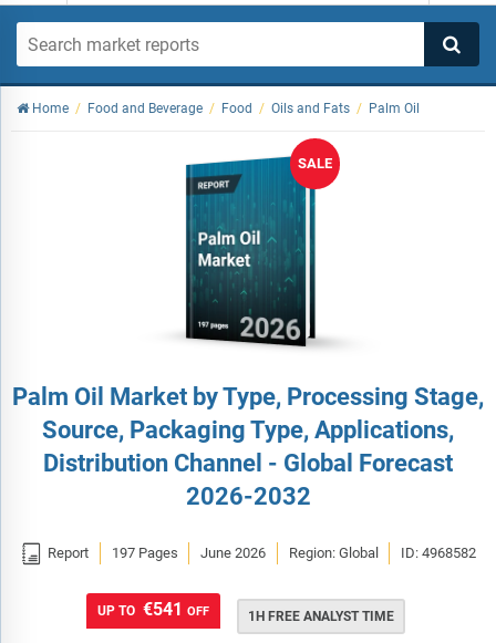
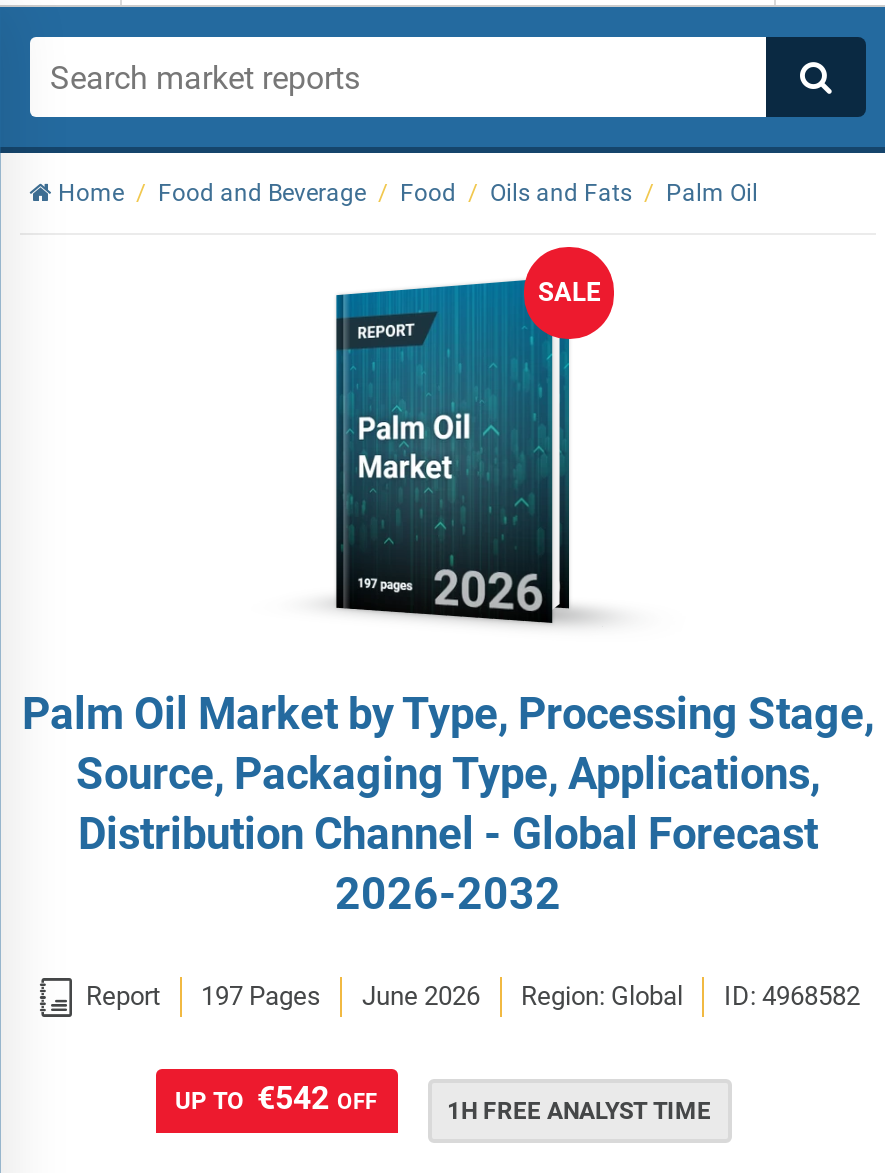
[97,598,209,619] UP TO €541 OFF -> [175,1078,377,1116] UP TO €542 OFF

